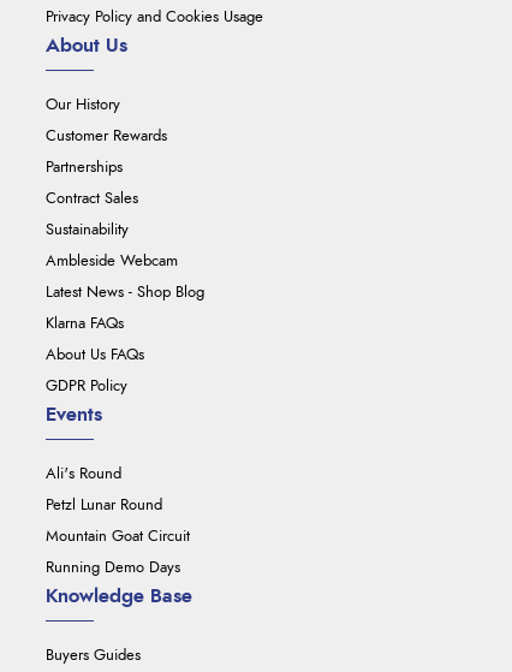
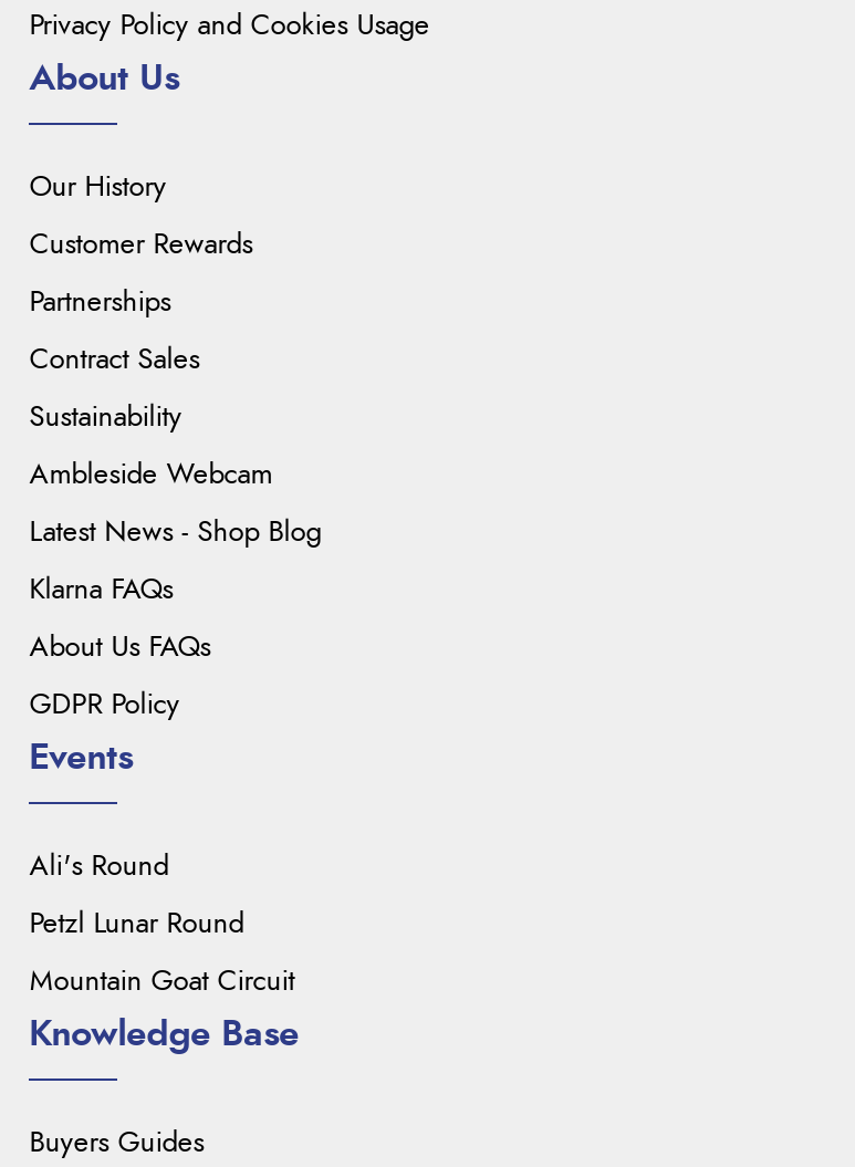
[46,560,181,575] Running Demo Days -> none

